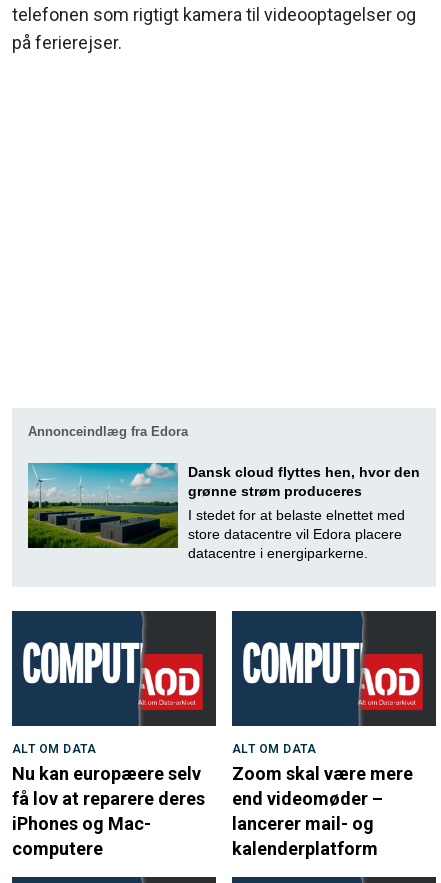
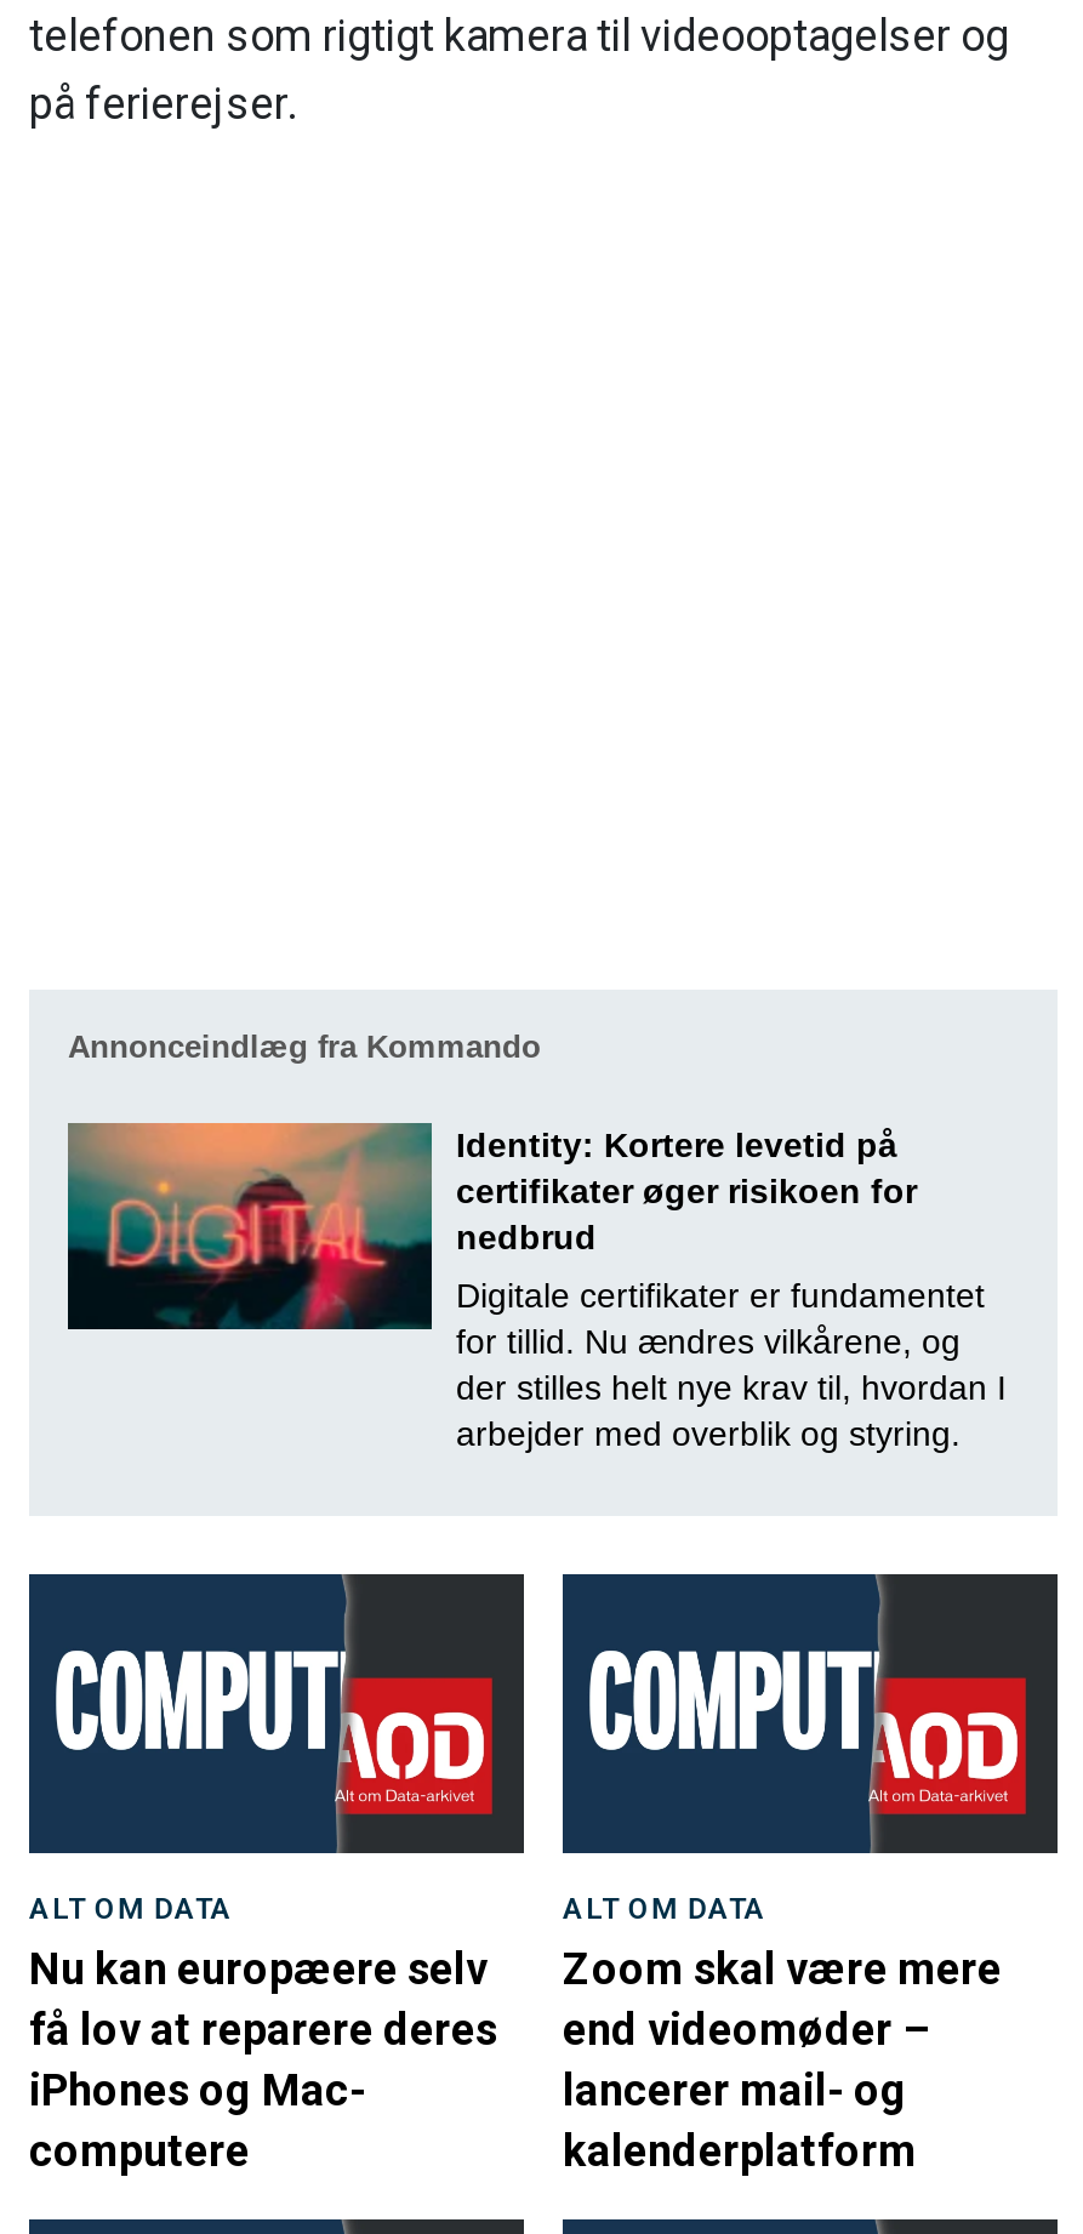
[28,424,188,439] Annonceindlæg fra Edora -> [68,1028,541,1065] Annonceindlæg fra Kommando
[27,462,420,548] [image] | Dansk cloud flyttes hen, hvor den | grønne strøm produceres -> [65,1125,917,1329] [image] | Identity: Kortere levetid på | certifikater øger risikoen for | nedbrud
[188,507,405,561] I stedet for at belaste elnettet med | store datacentre vil Edora placere | datacentre i energiparkerne. -> [456,1276,1007,1453] Digitale certifikater er fundamentet | for tillid. Nu ændres vilkårene, og | der stilles helt nye krav til, hvordan I | arbejder med overblik og styring.

